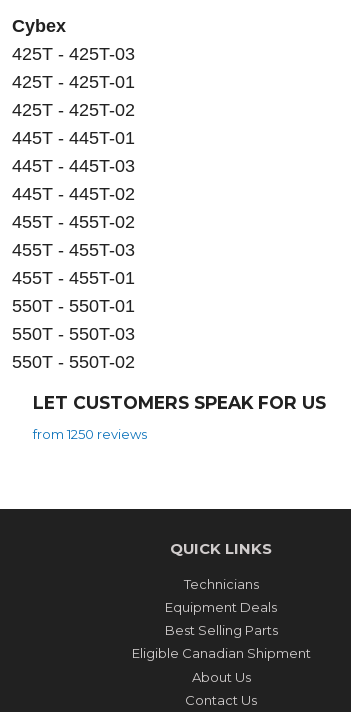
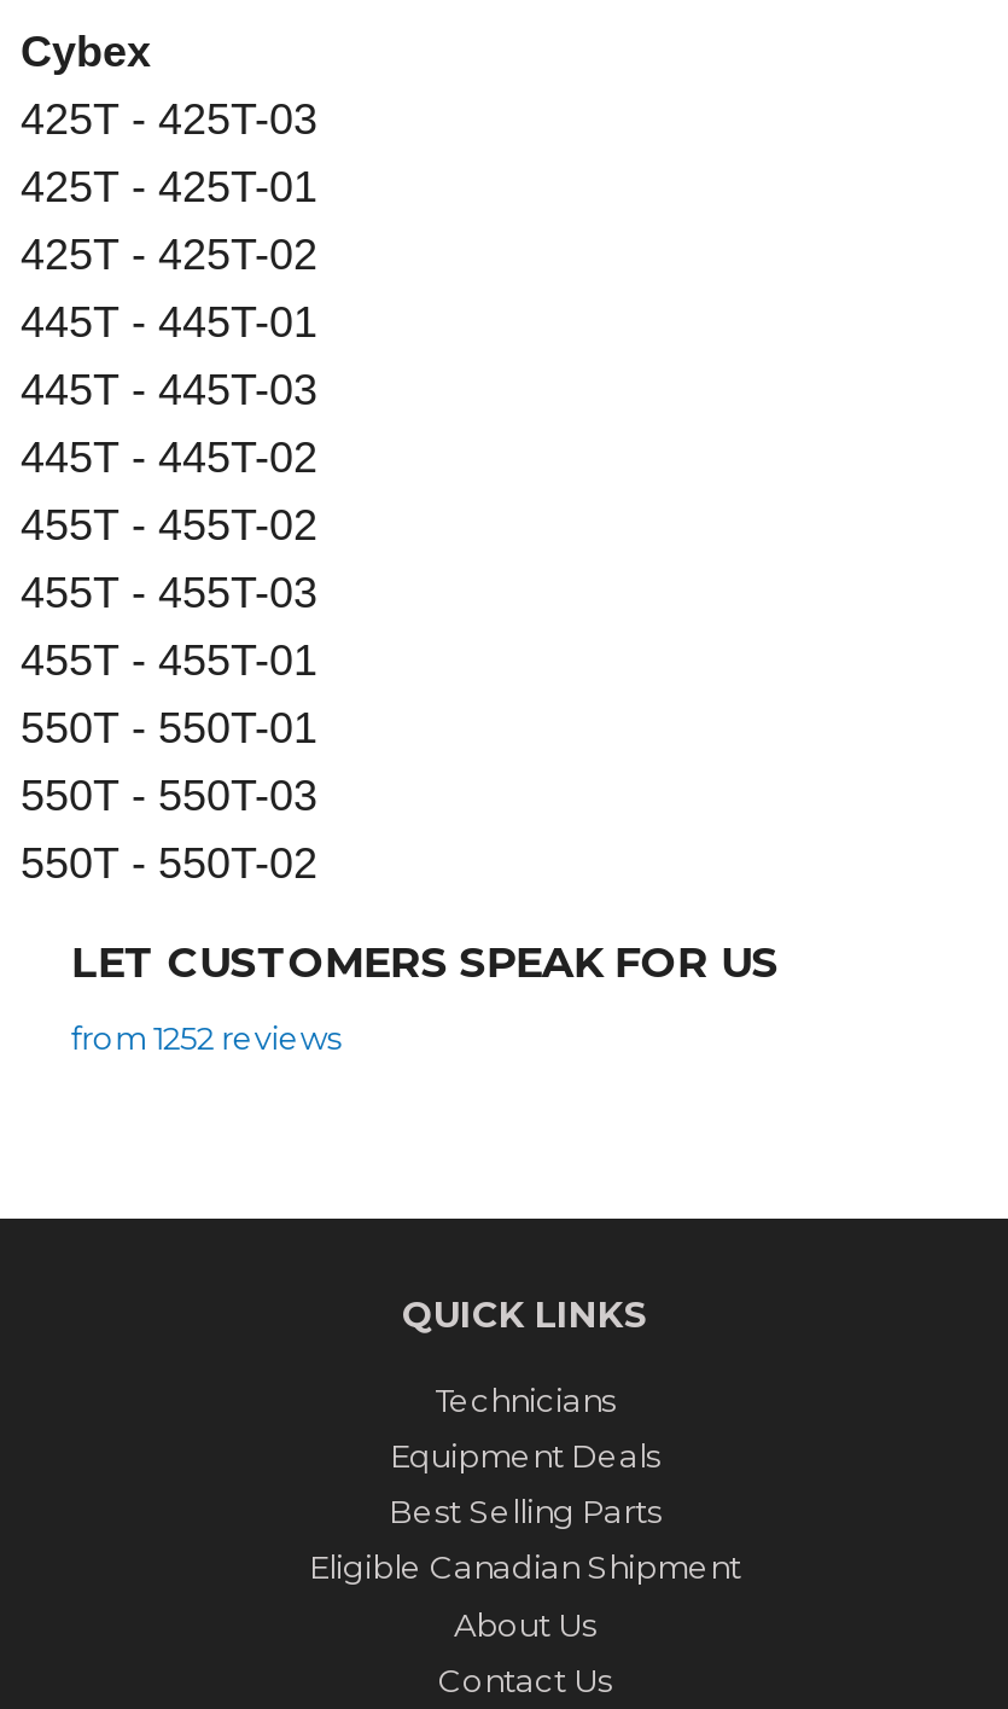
[33,426,147,442] from 1250 reviews -> [71,1017,341,1056] from 1252 reviews

